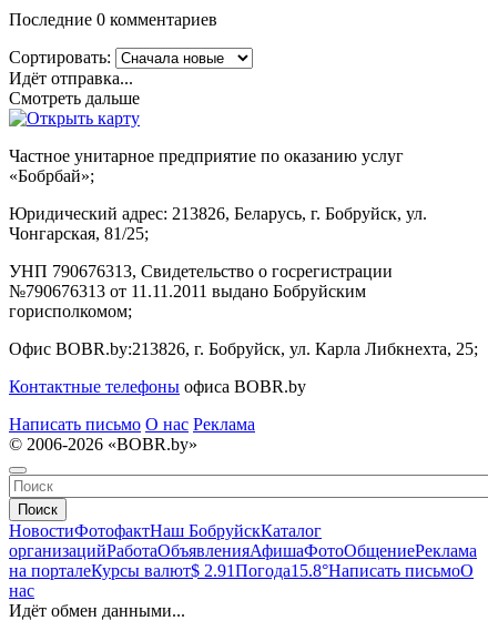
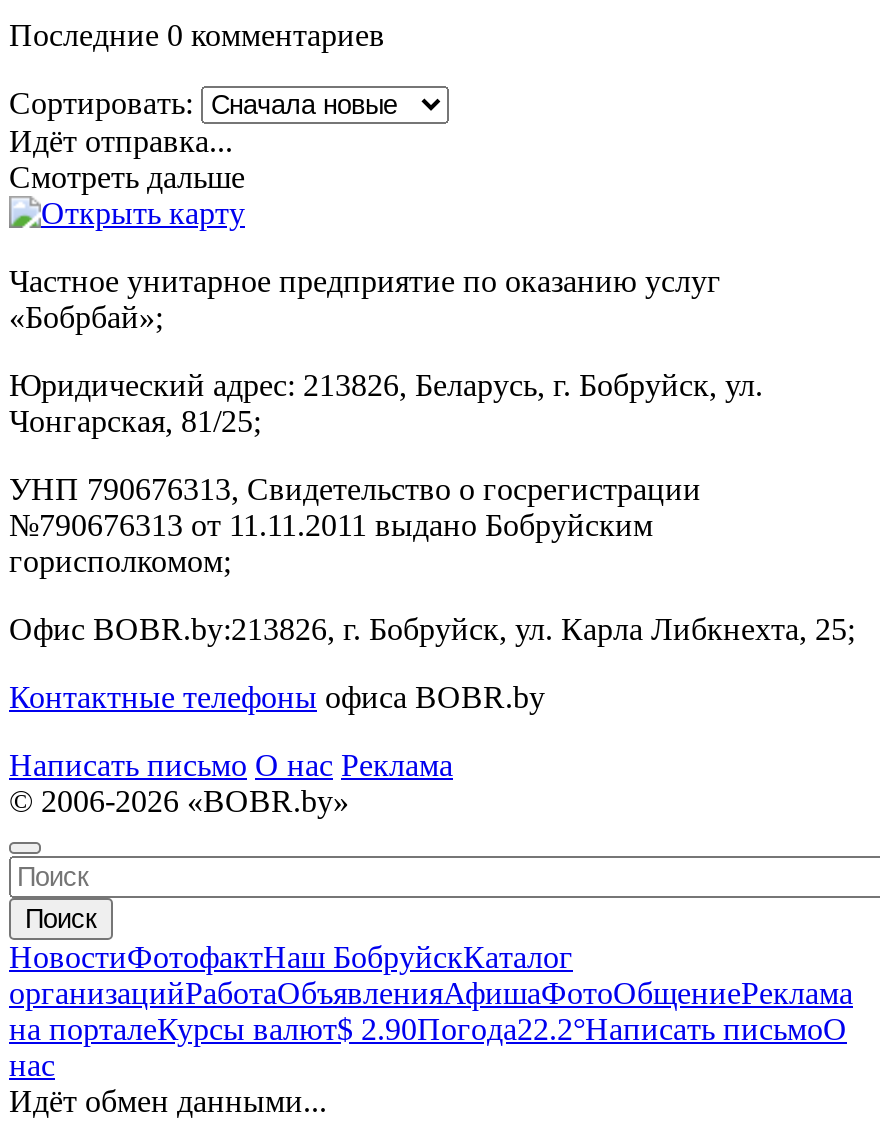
[9,561,474,580] на порталеКурсы валют$ 2.91Погода15.8°Написать письмоО -> [9,1012,847,1046] на порталеКурсы валют$ 2.90Погода22.2°Написать письмоО

